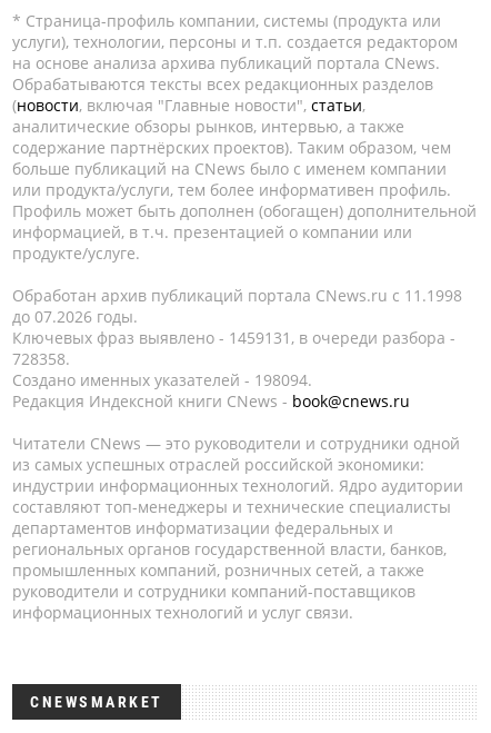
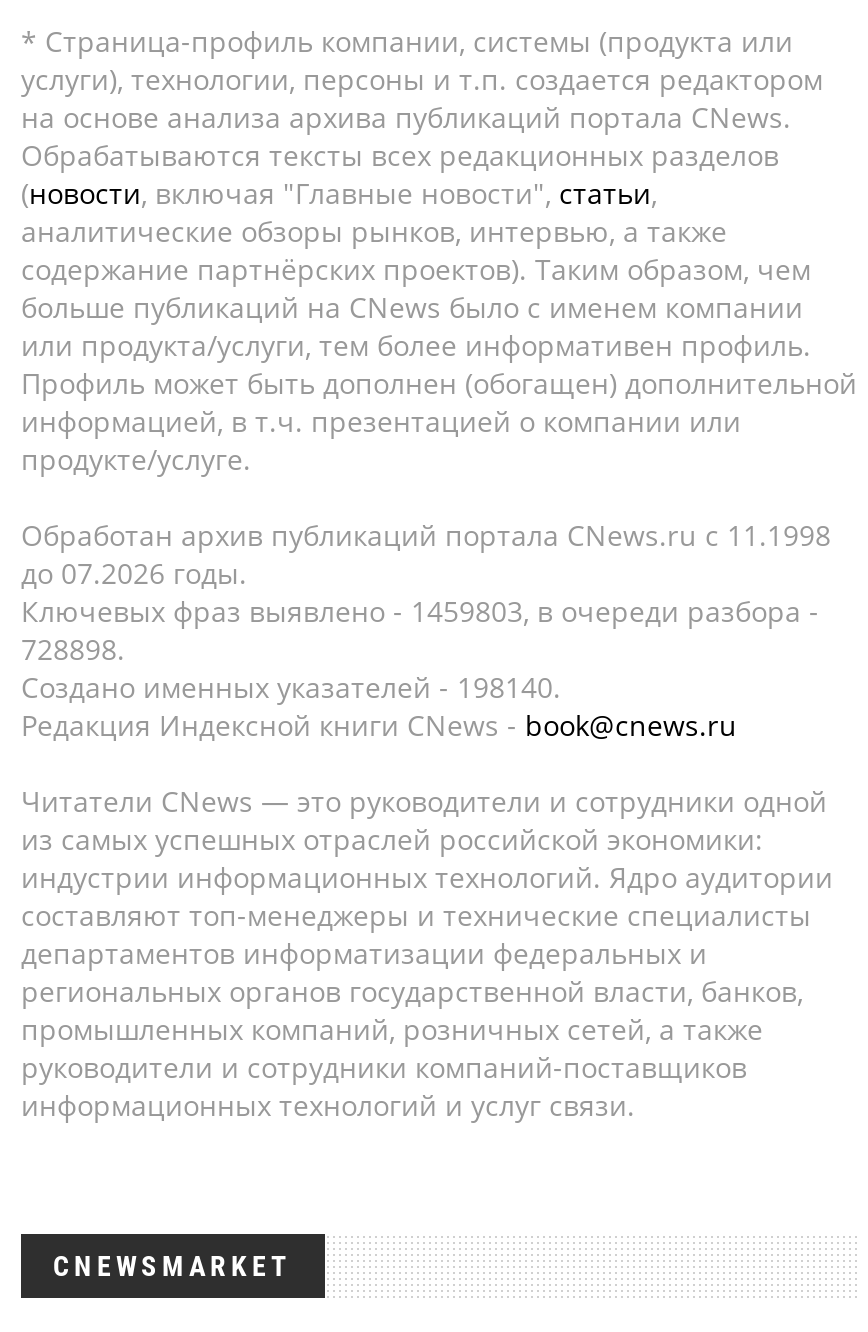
[12,327,455,348] Ключевых фраз выявлено - 1459131, в очереди разбора - -> [21,592,819,630] Ключевых фраз выявлено - 1459803, в очереди разбора -
[12,348,70,369] 728358. -> [21,630,125,668] 728898.
[12,369,312,390] Создано именных указателей - 198094. -> [21,668,561,706] Создано именных указателей - 198140.

